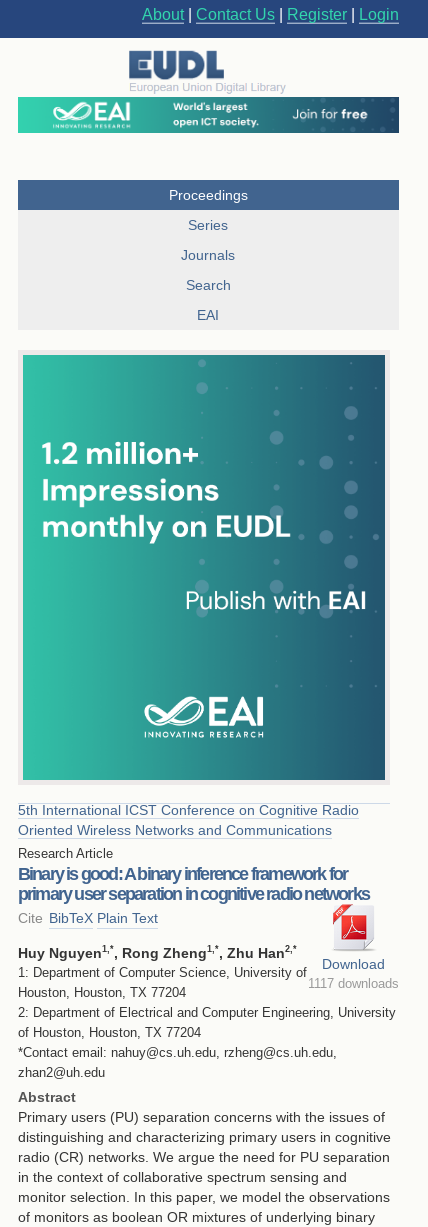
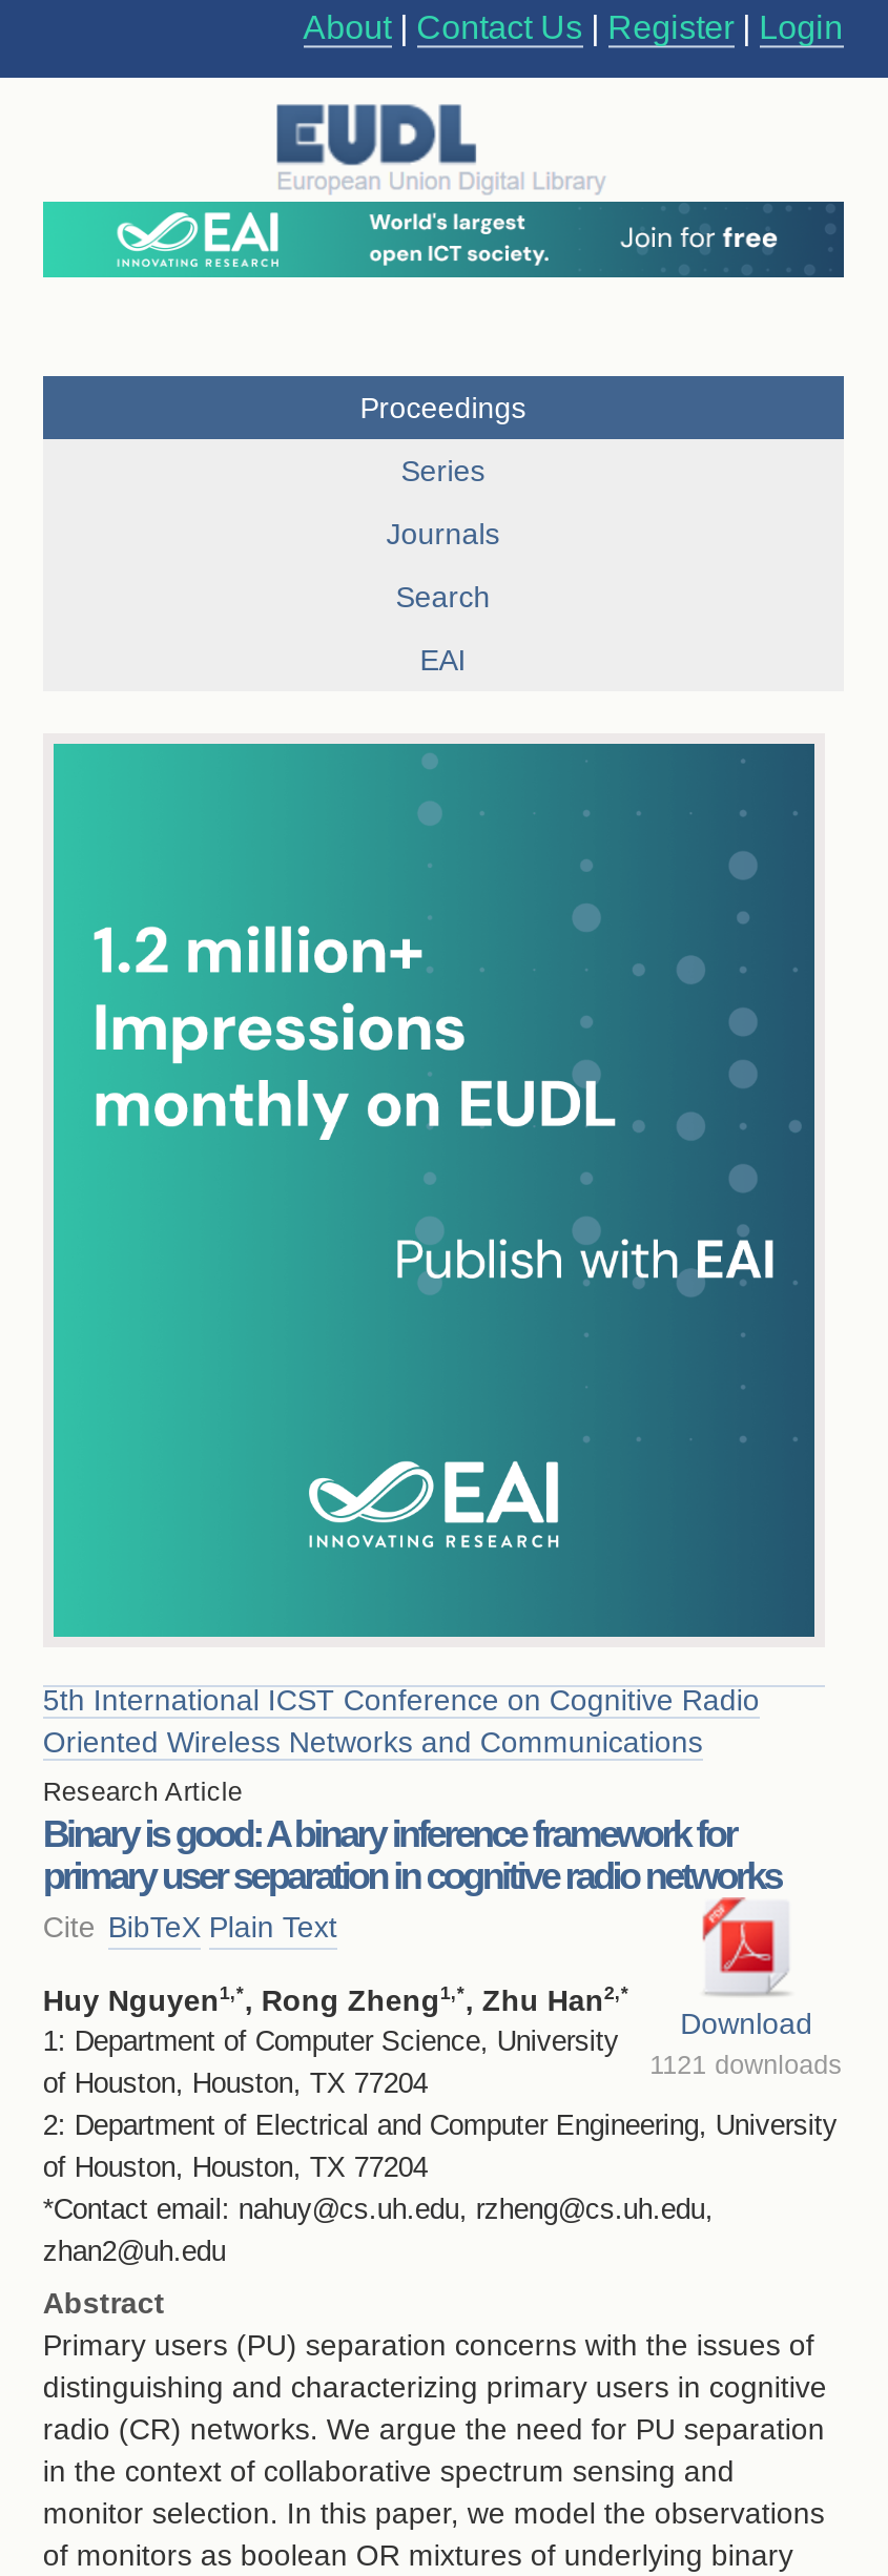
[308,977,399,991] 1117 downloads -> [650,2050,843,2080] 1121 downloads

